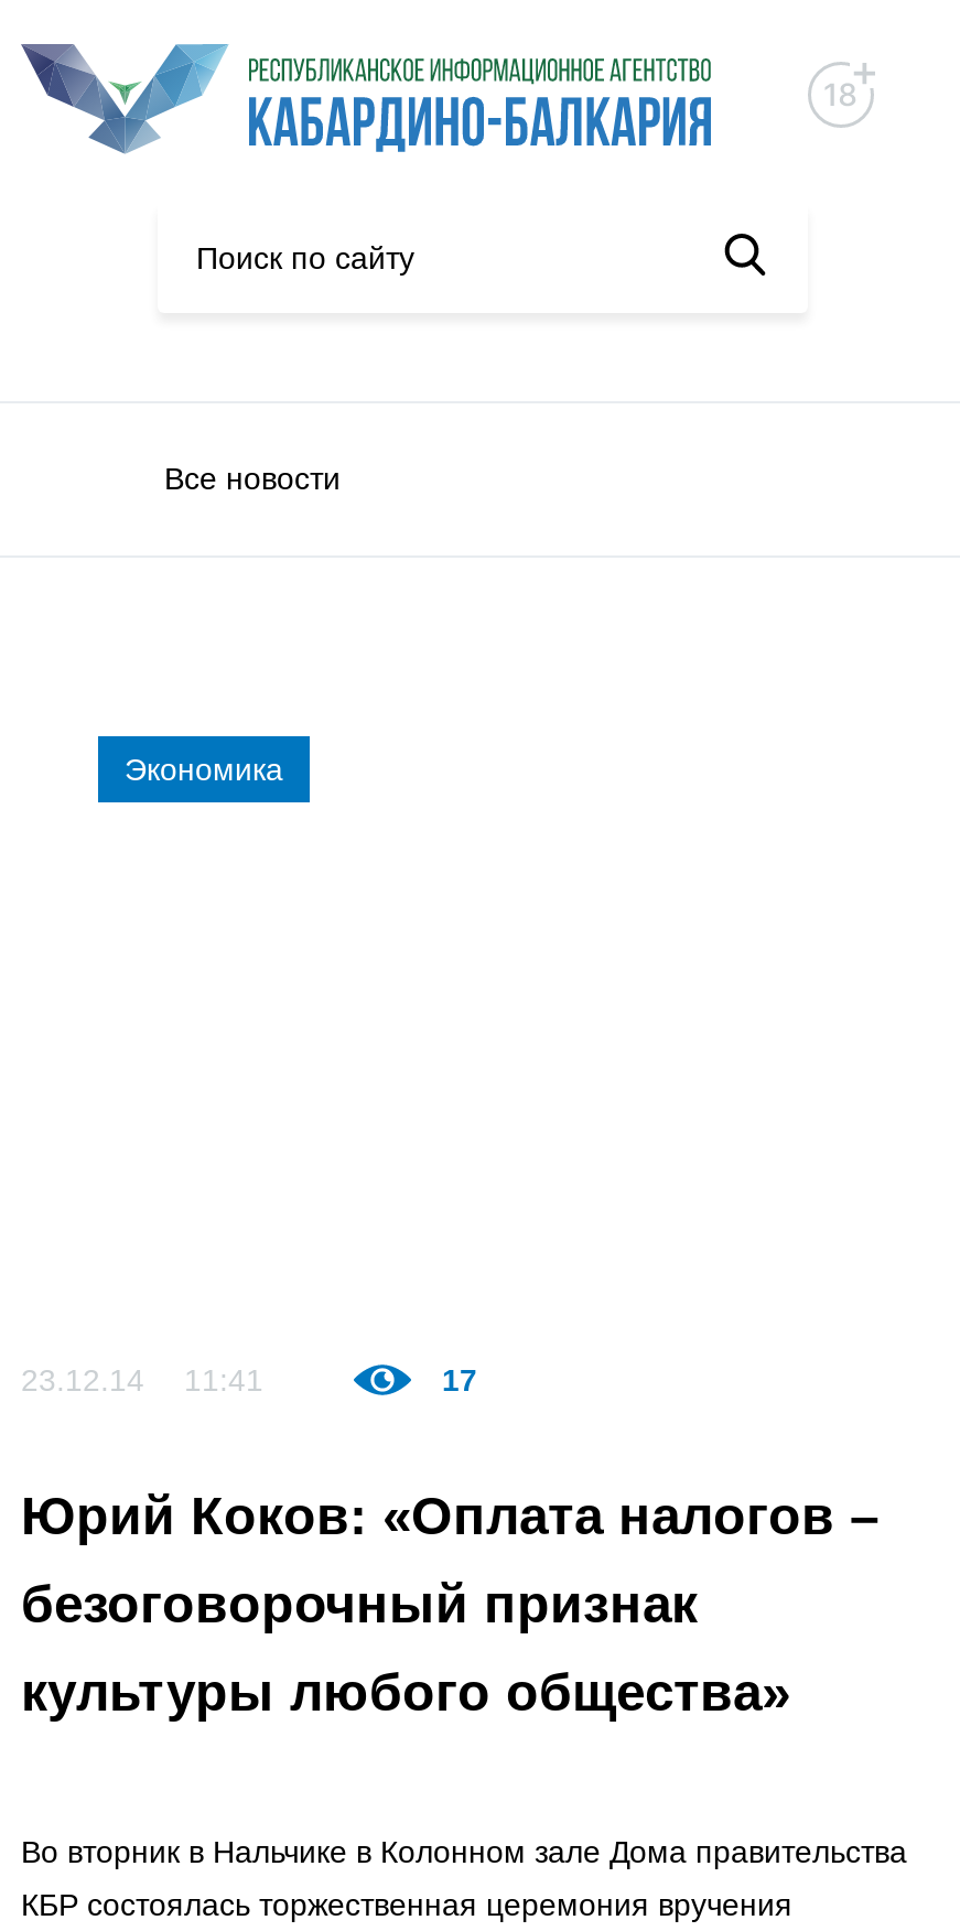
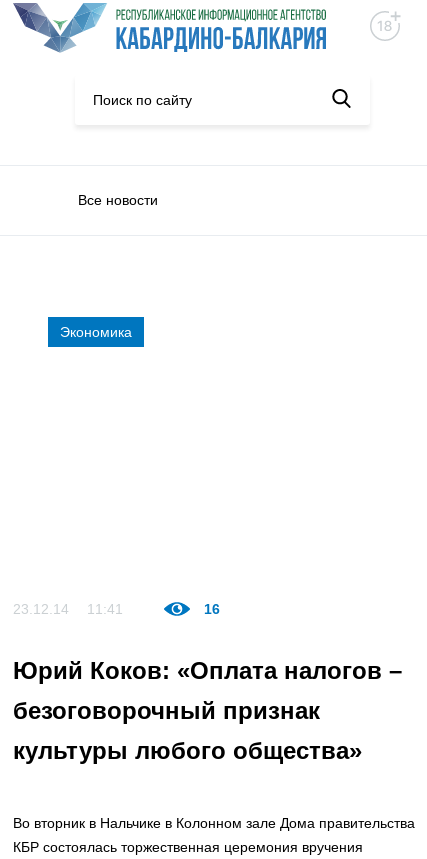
[442,1362,477,1397] 17 -> [204,601,220,617] 16

